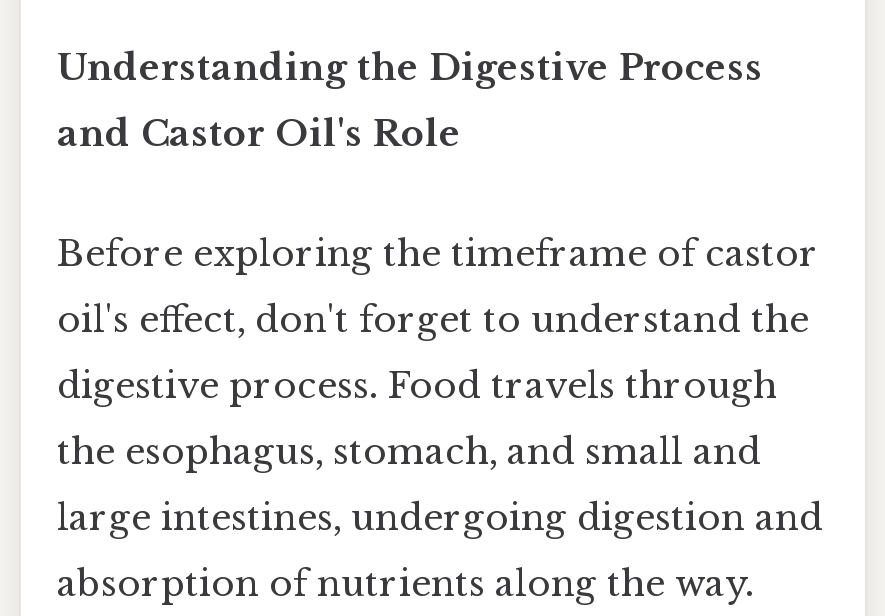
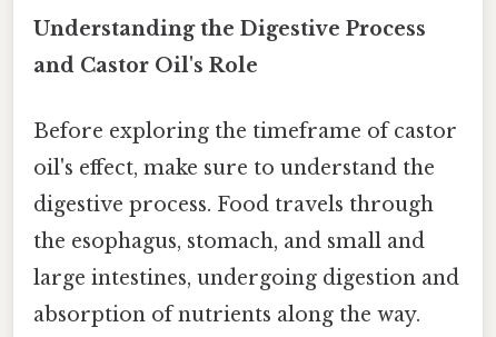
[57,297,809,341] oil's effect, don't forget to understand the -> [33,156,435,181] oil's effect, make sure to understand the

